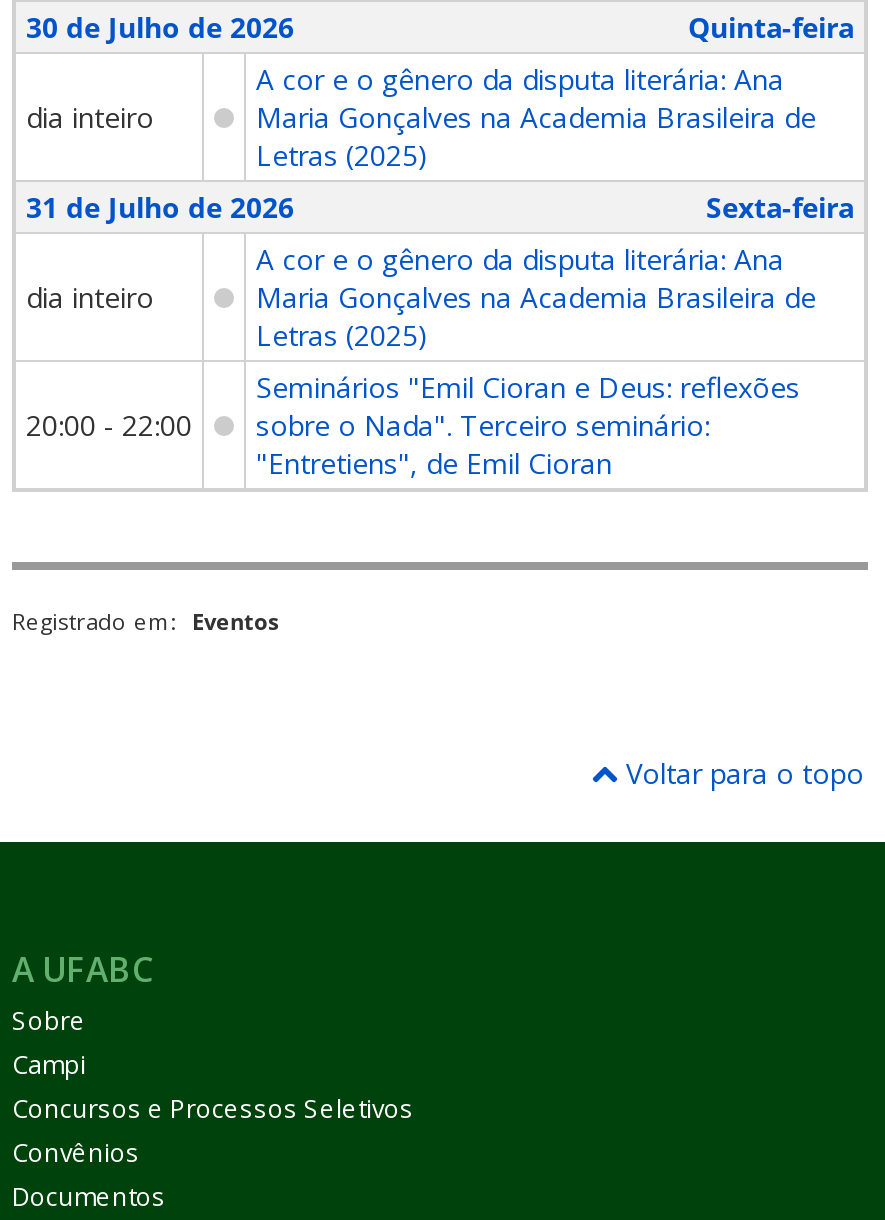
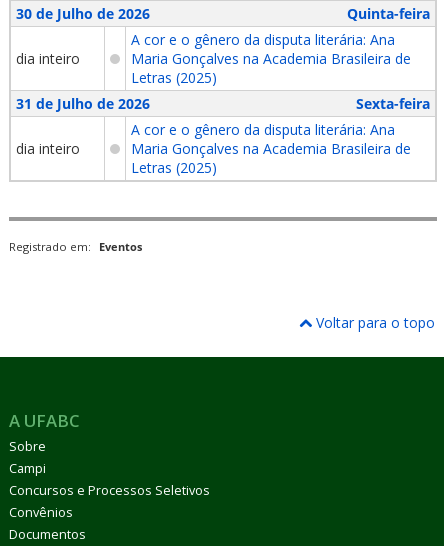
[256,368,800,482] Seminários "Emil Cioran e Deus: reflexões | sobre o Nada". Terceiro seminário: | "Entretiens", de Emil Cioran -> none
[26,406,192,444] 20:00 - 22:00 -> none

